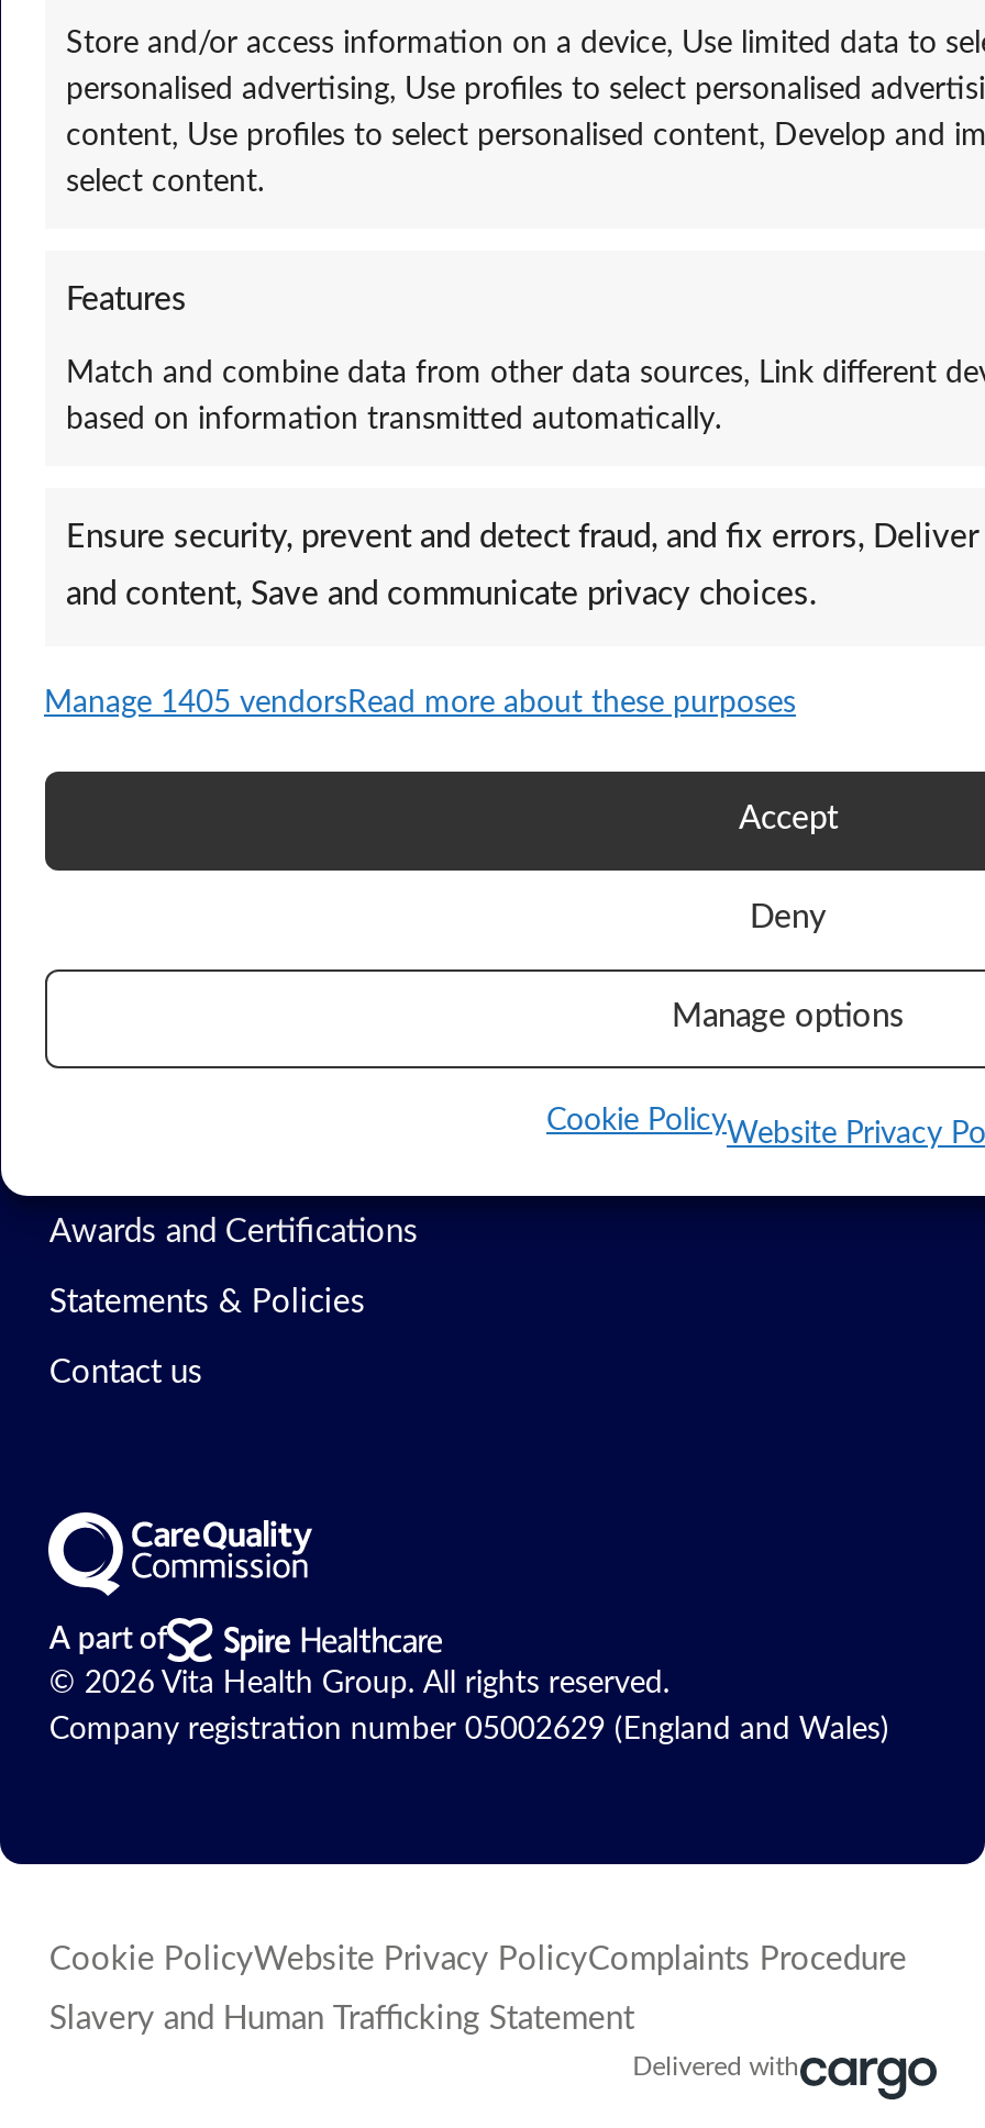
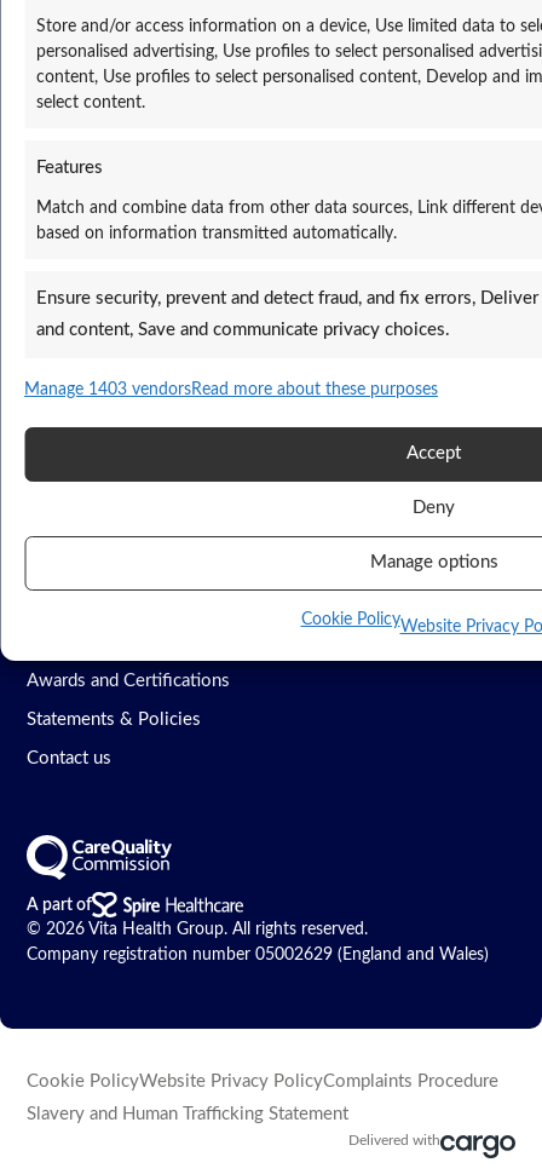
[44,687,796,718] Manage 1405 vendorsRead more about these purposes -> [24,381,438,398] Manage 1403 vendorsRead more about these purposes

